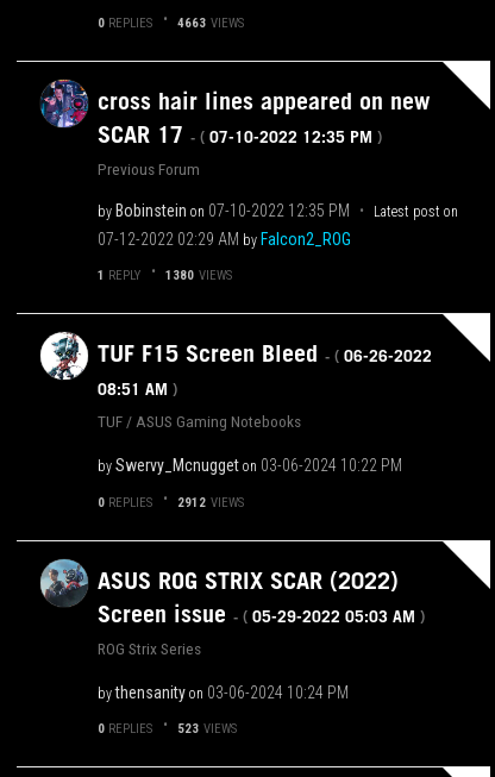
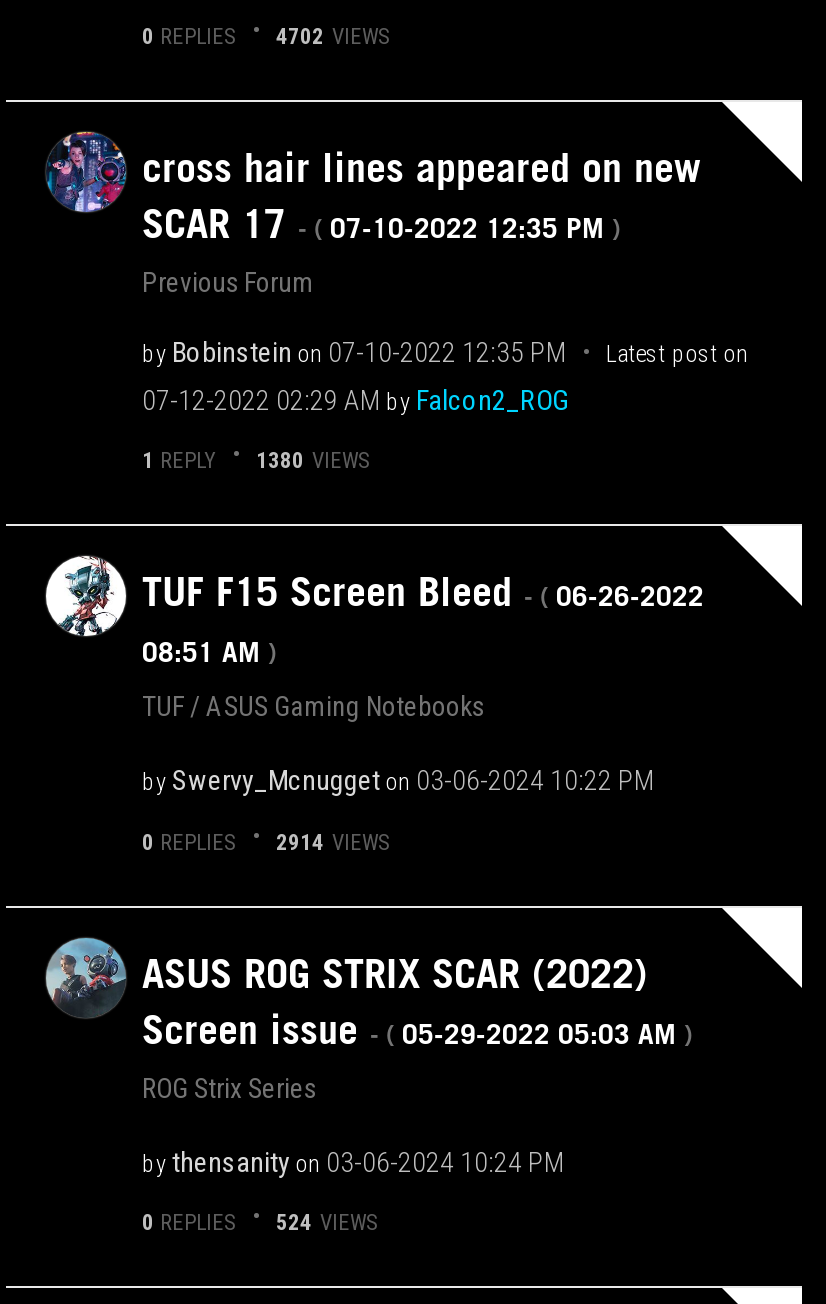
[98,15,244,30] 0 REPLIES 4663 VIEWS -> [142,23,388,49] 0 REPLIES 4702 VIEWS
[98,494,244,510] 0 REPLIES 2912 VIEWS -> [142,829,388,855] 0 REPLIES 2914 VIEWS
[98,721,237,737] 0 REPLIES 523 VIEWS -> [142,1210,376,1236] 0 REPLIES 524 VIEWS

